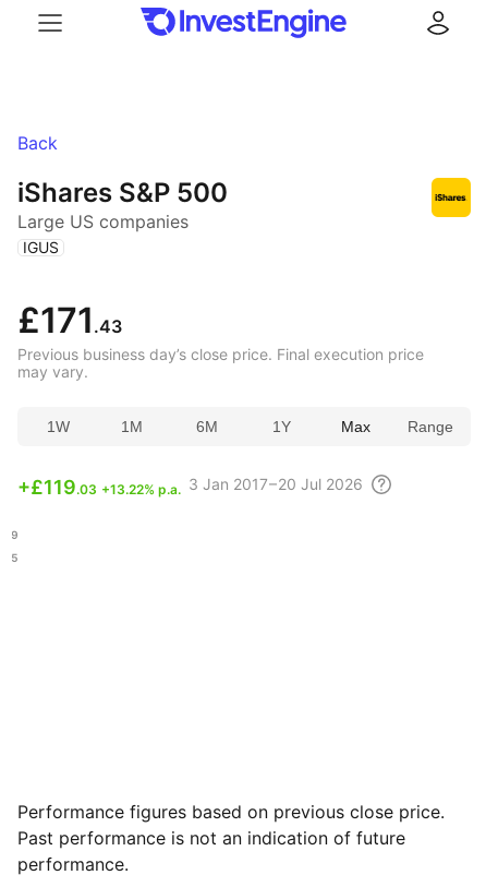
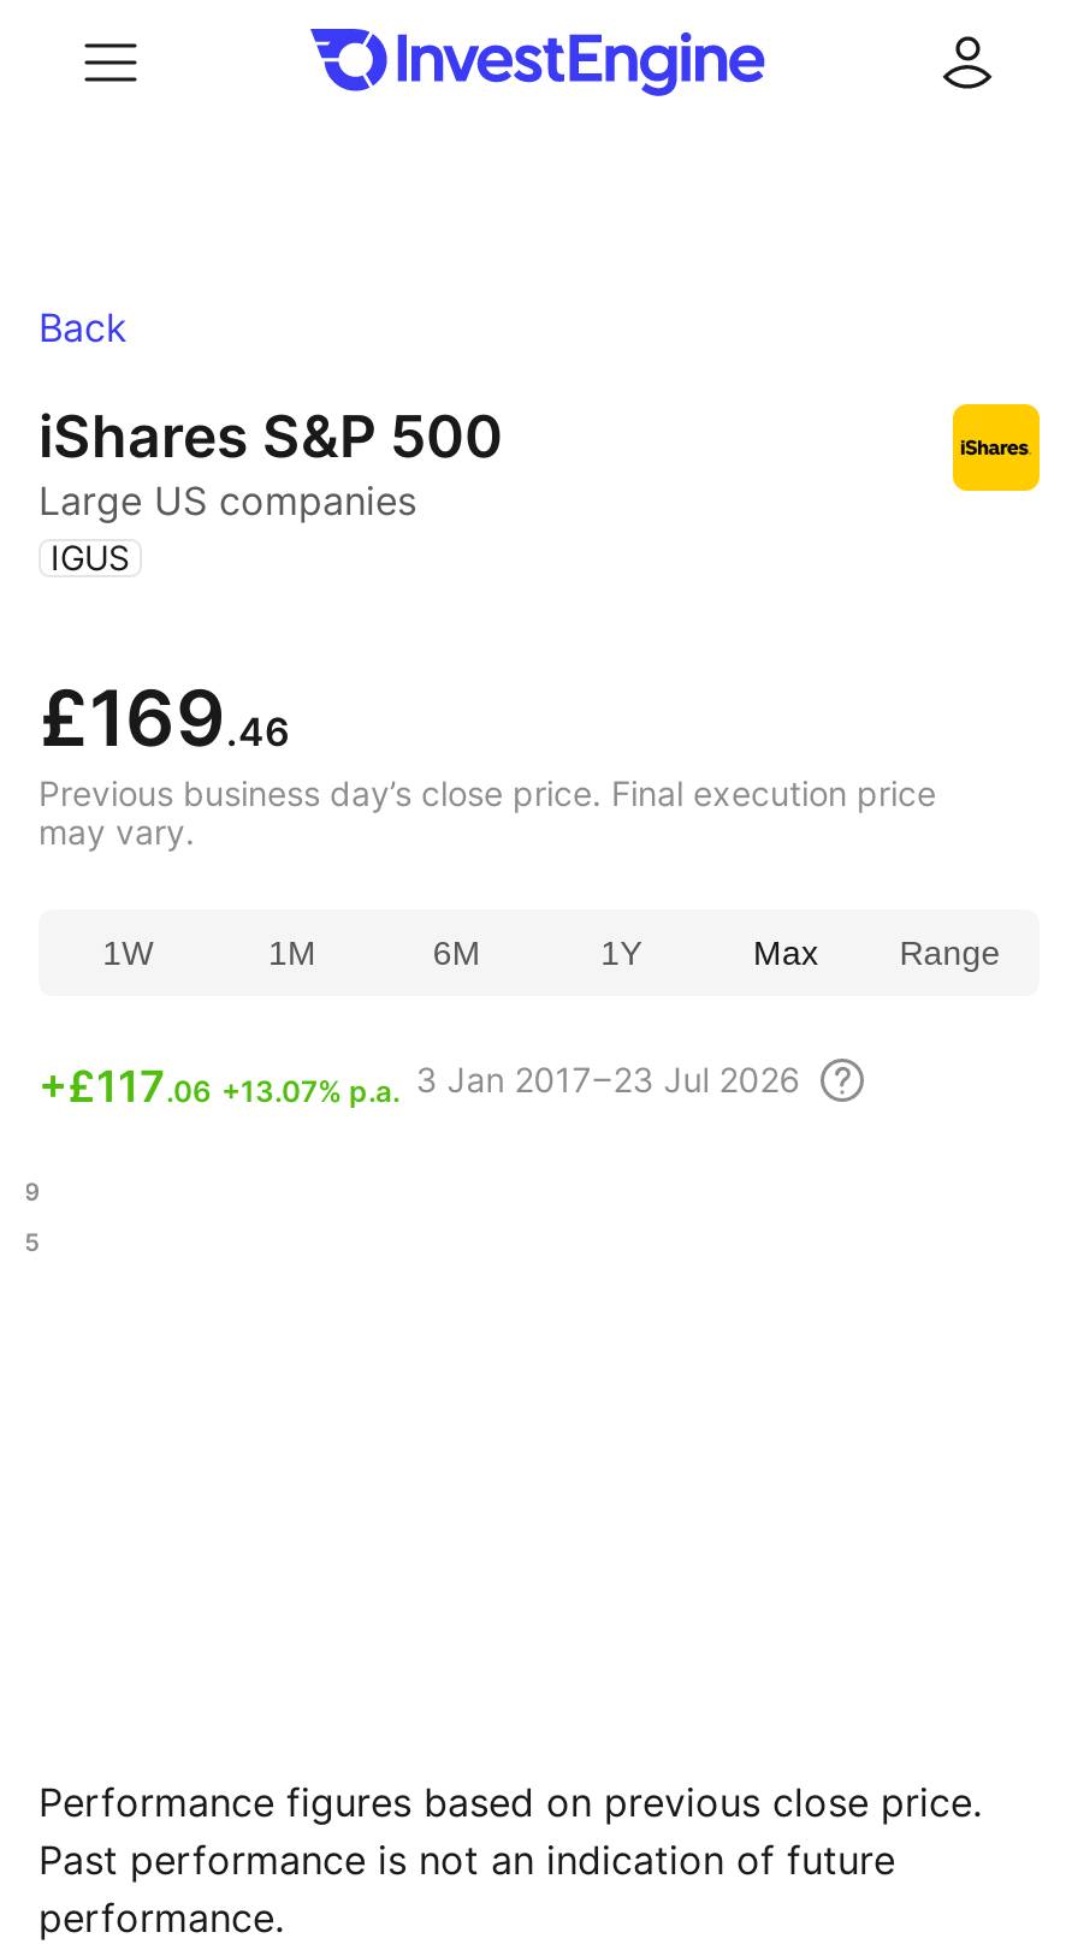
[17,299,122,341] £171.43 -> [39,671,289,765] £169.46
[17,475,363,498] +£119.03 +13.22% p.a. 3 Jan 2017 – 20 Jul 2026 -> [39,1059,801,1110] +£117.06 +13.07% p.a. 3 Jan 2017 – 23 Jul 2026

